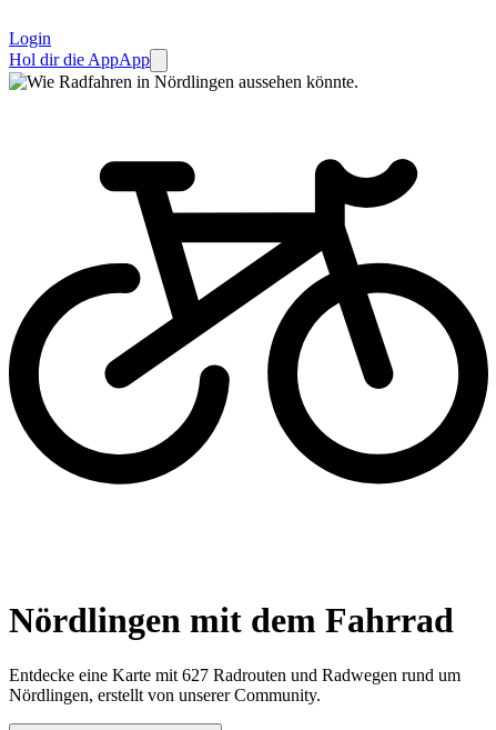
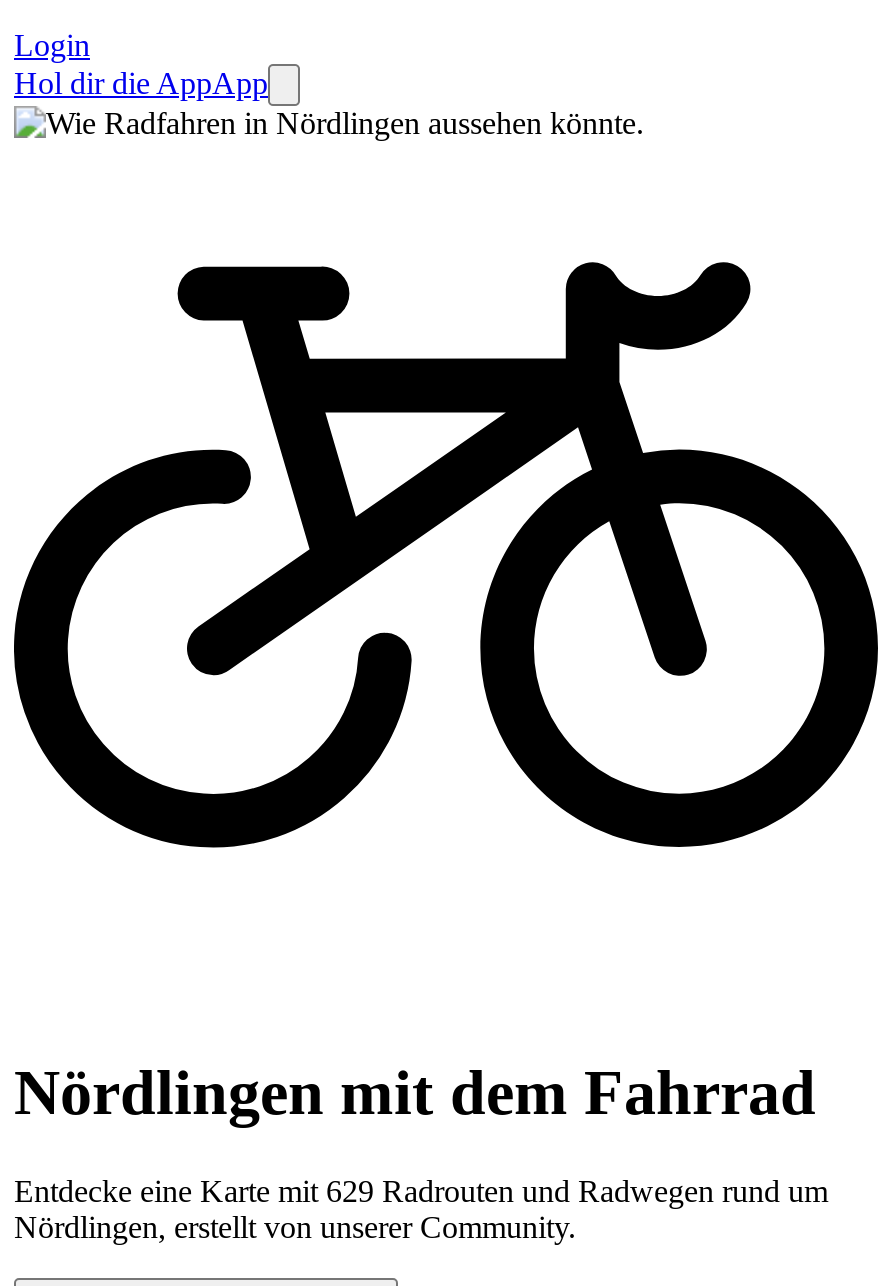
[9,665,460,684] Entdecke eine Karte mit 627 Radrouten und Radwegen rund um -> [14,1174,828,1208] Entdecke eine Karte mit 629 Radrouten und Radwegen rund um

